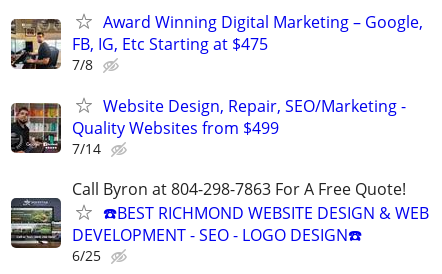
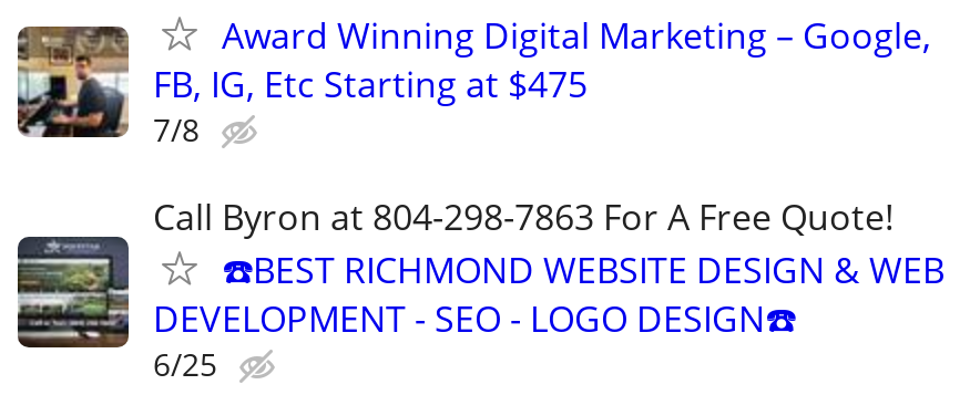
[11,95,406,158] [image] | Website Design, Repair, SEO/Marketing - | Quality Websites from $499 | 7/14 -> none

